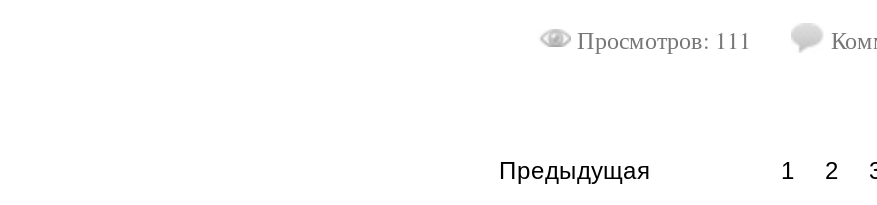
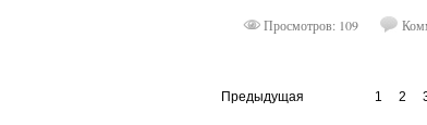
[577,23,751,55] Просмотров: 111 -> [264,16,358,34] Просмотров: 109

